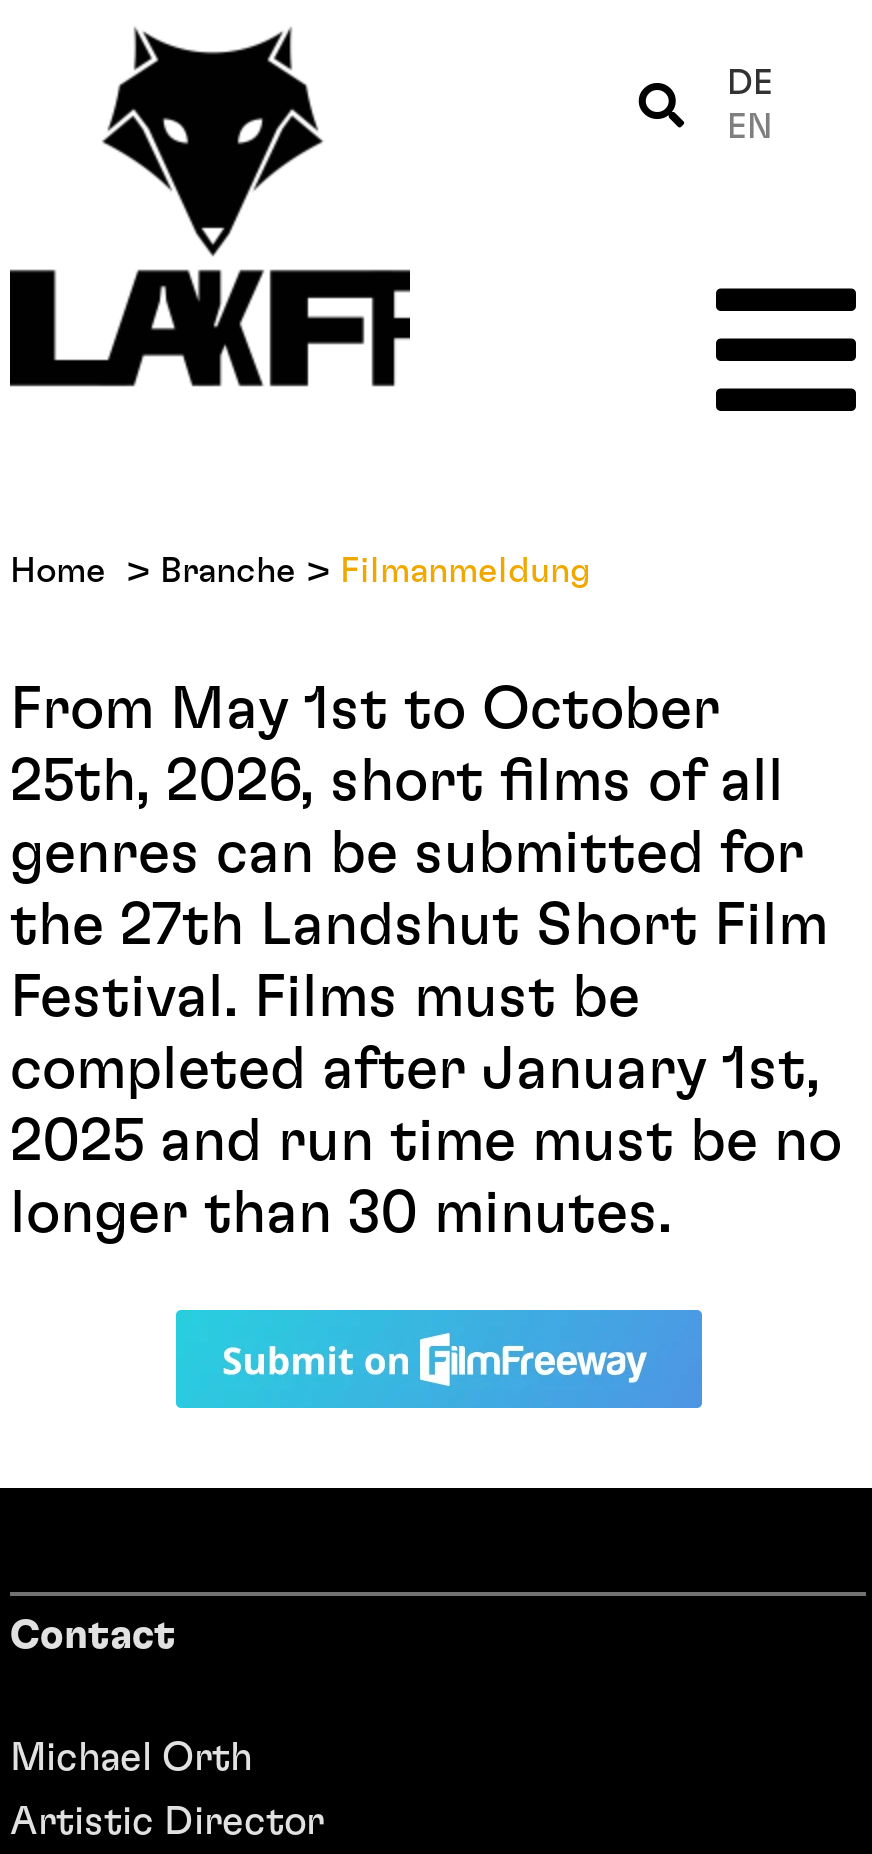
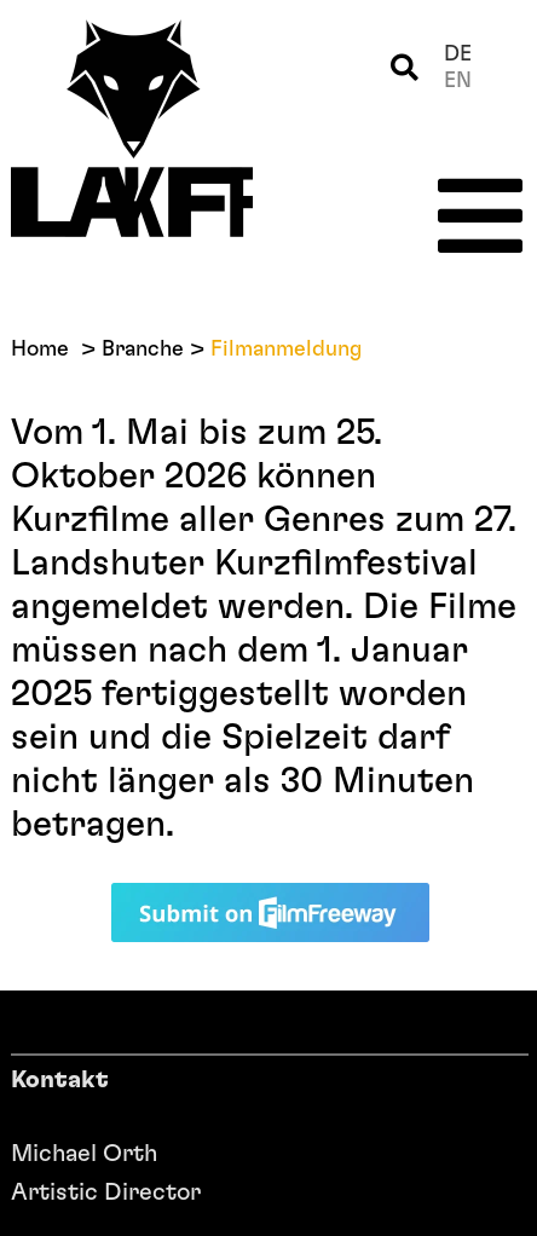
[10,680,842,1244] From May 1st to October | 25th, 2026, short films of all | genres can be submitted for | the 27th Landshut Short Film | Festival. Films must be | completed after January 1st, | 2025 and run time must be no | longer than 30 minutes. -> [11,415,516,843] Vom 1. Mai bis zum 25. | Oktober 2026 können | Kurzfilme aller Genres zum 27. | Landshuter Kurzfilmfestival | angemeldet werden. Die Filme | müssen nach dem 1. Januar | 2025 fertiggestellt worden | sein und die Spielzeit darf | nicht länger als 30 Minuten | betragen.
[10,1616,176,1656] Contact -> [11,1068,109,1092] Kontakt

